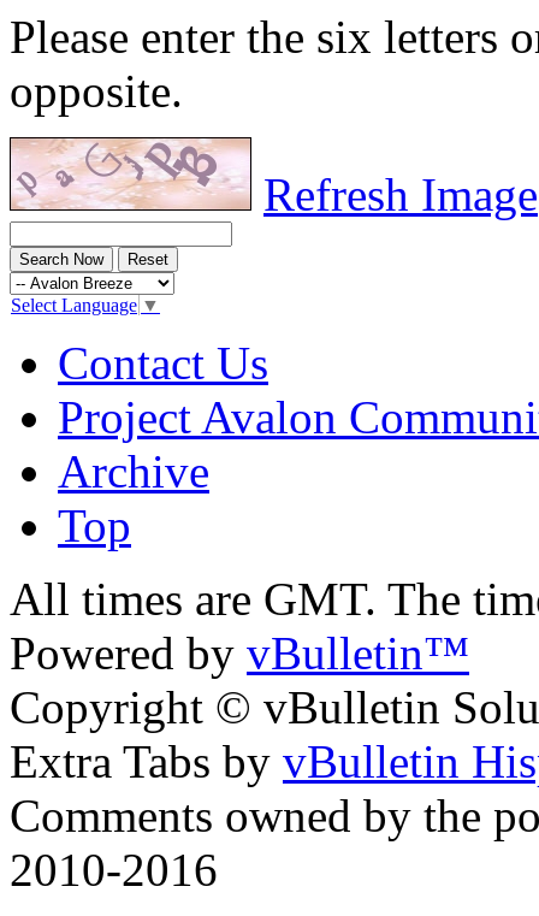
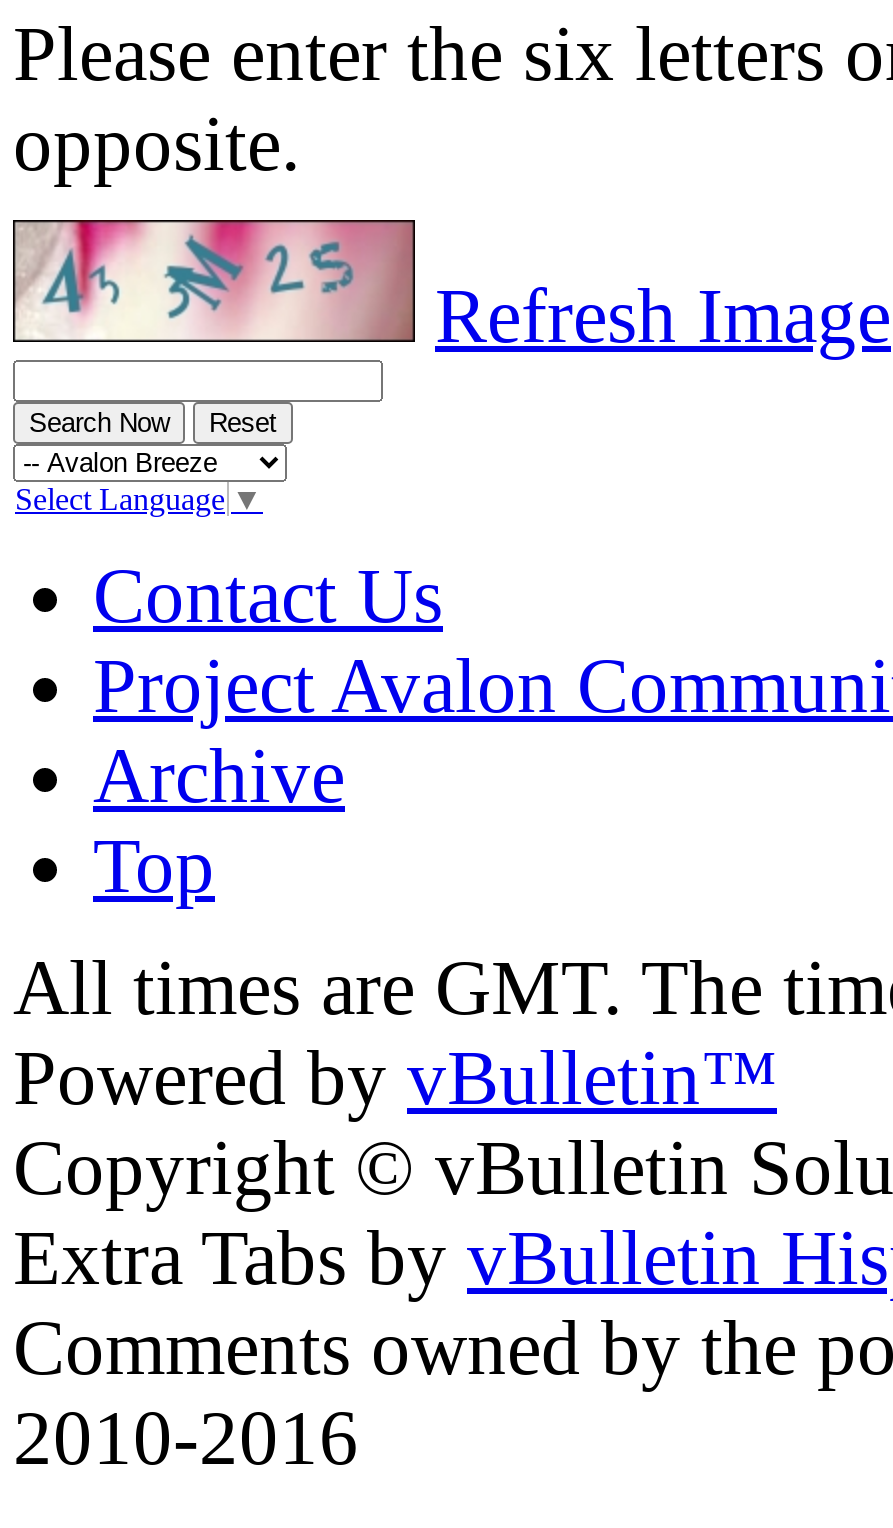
[12,137,251,209] [image] -> [19,220,415,340] [image]

